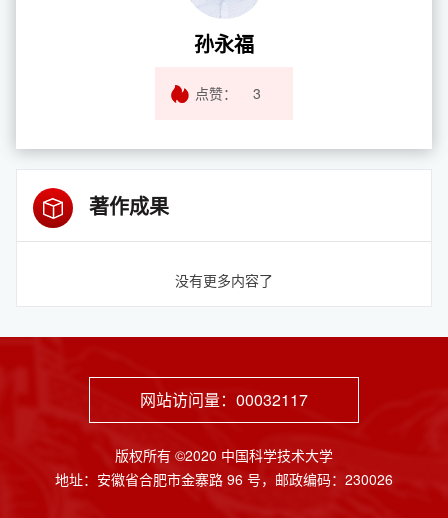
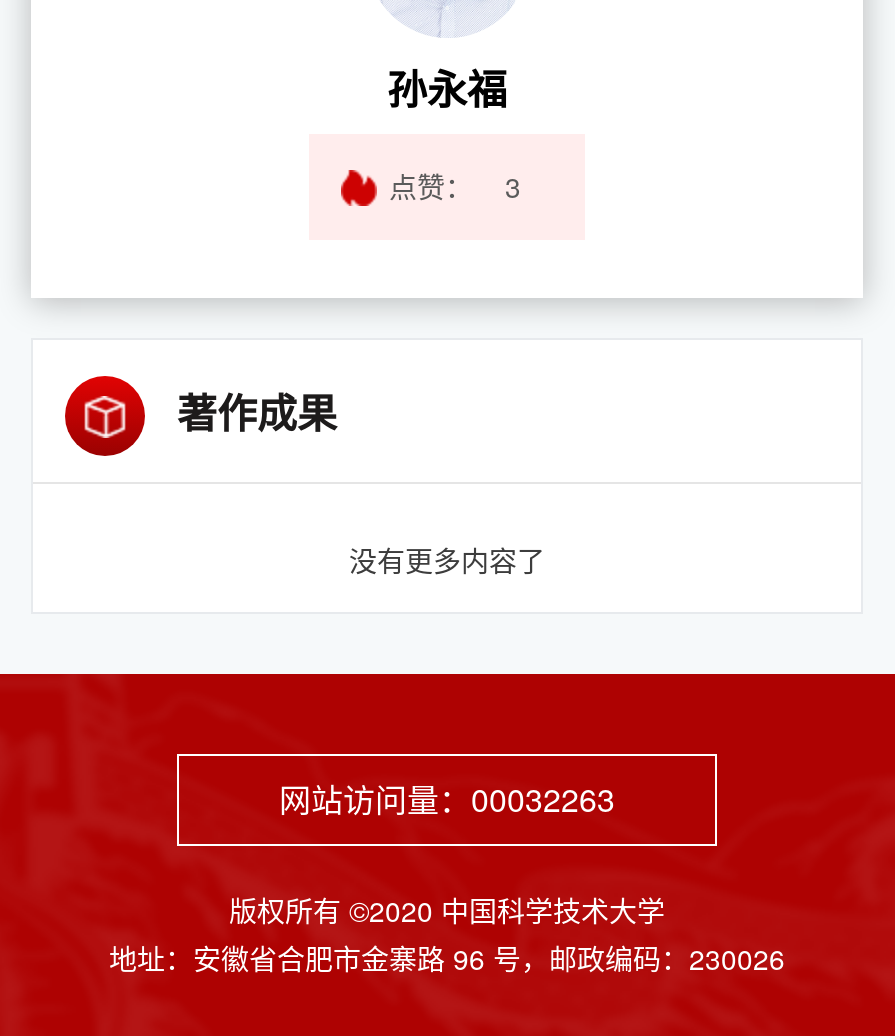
[140,388,308,411] 网站访问量：00032117 -> [279,775,615,821] 网站访问量：00032263

